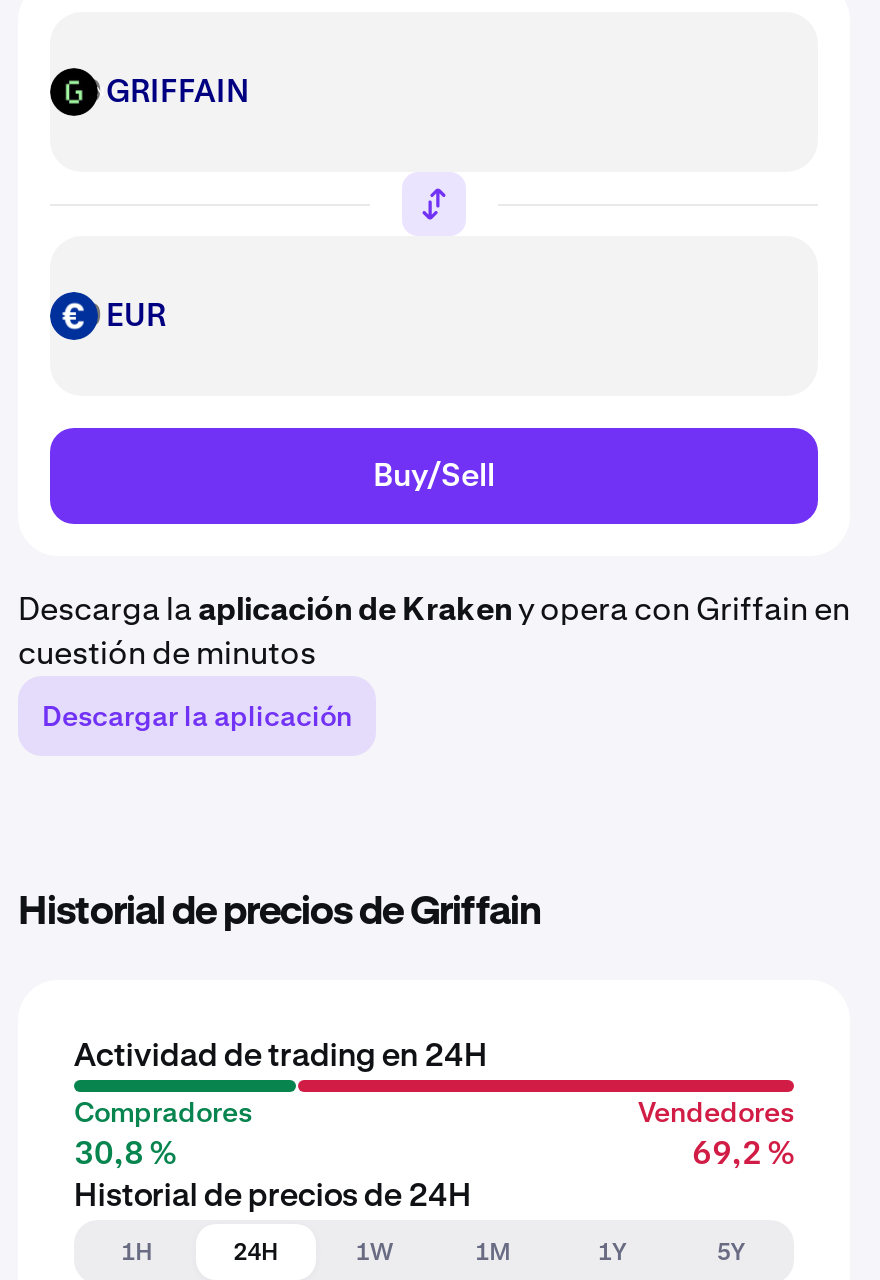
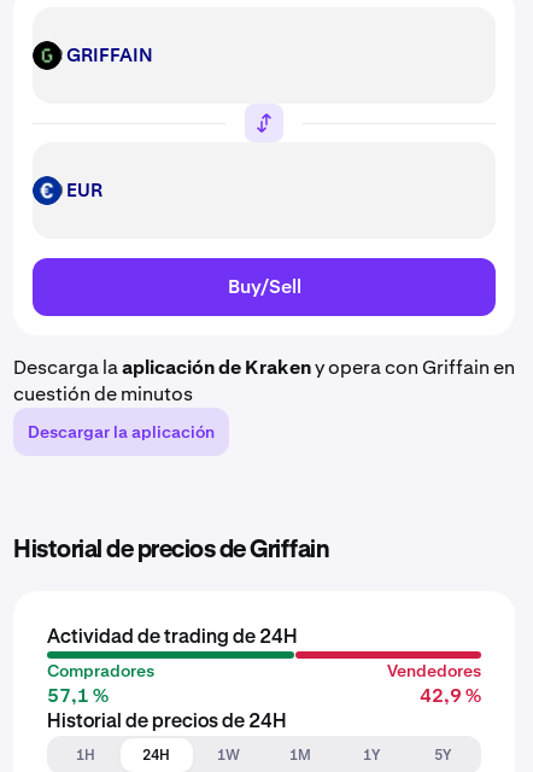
[74,1042,488,1074] Actividad de trading en 24H -> [47,628,298,648] Actividad de trading de 24H
[74,1132,176,1174] 30,8 % -> [47,683,109,708] 57,1 %
[692,1132,794,1174] 69,2 % -> [420,683,481,708] 42,9 %

